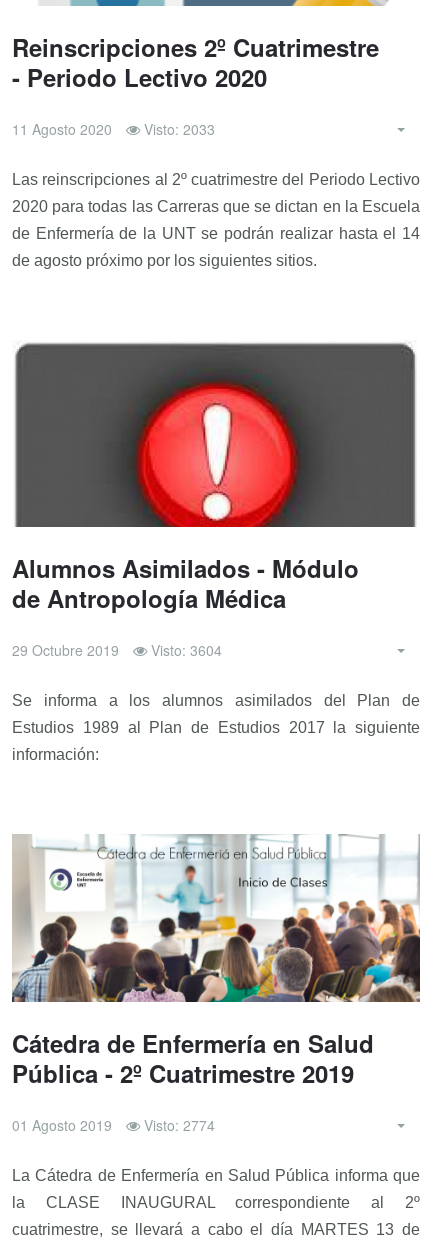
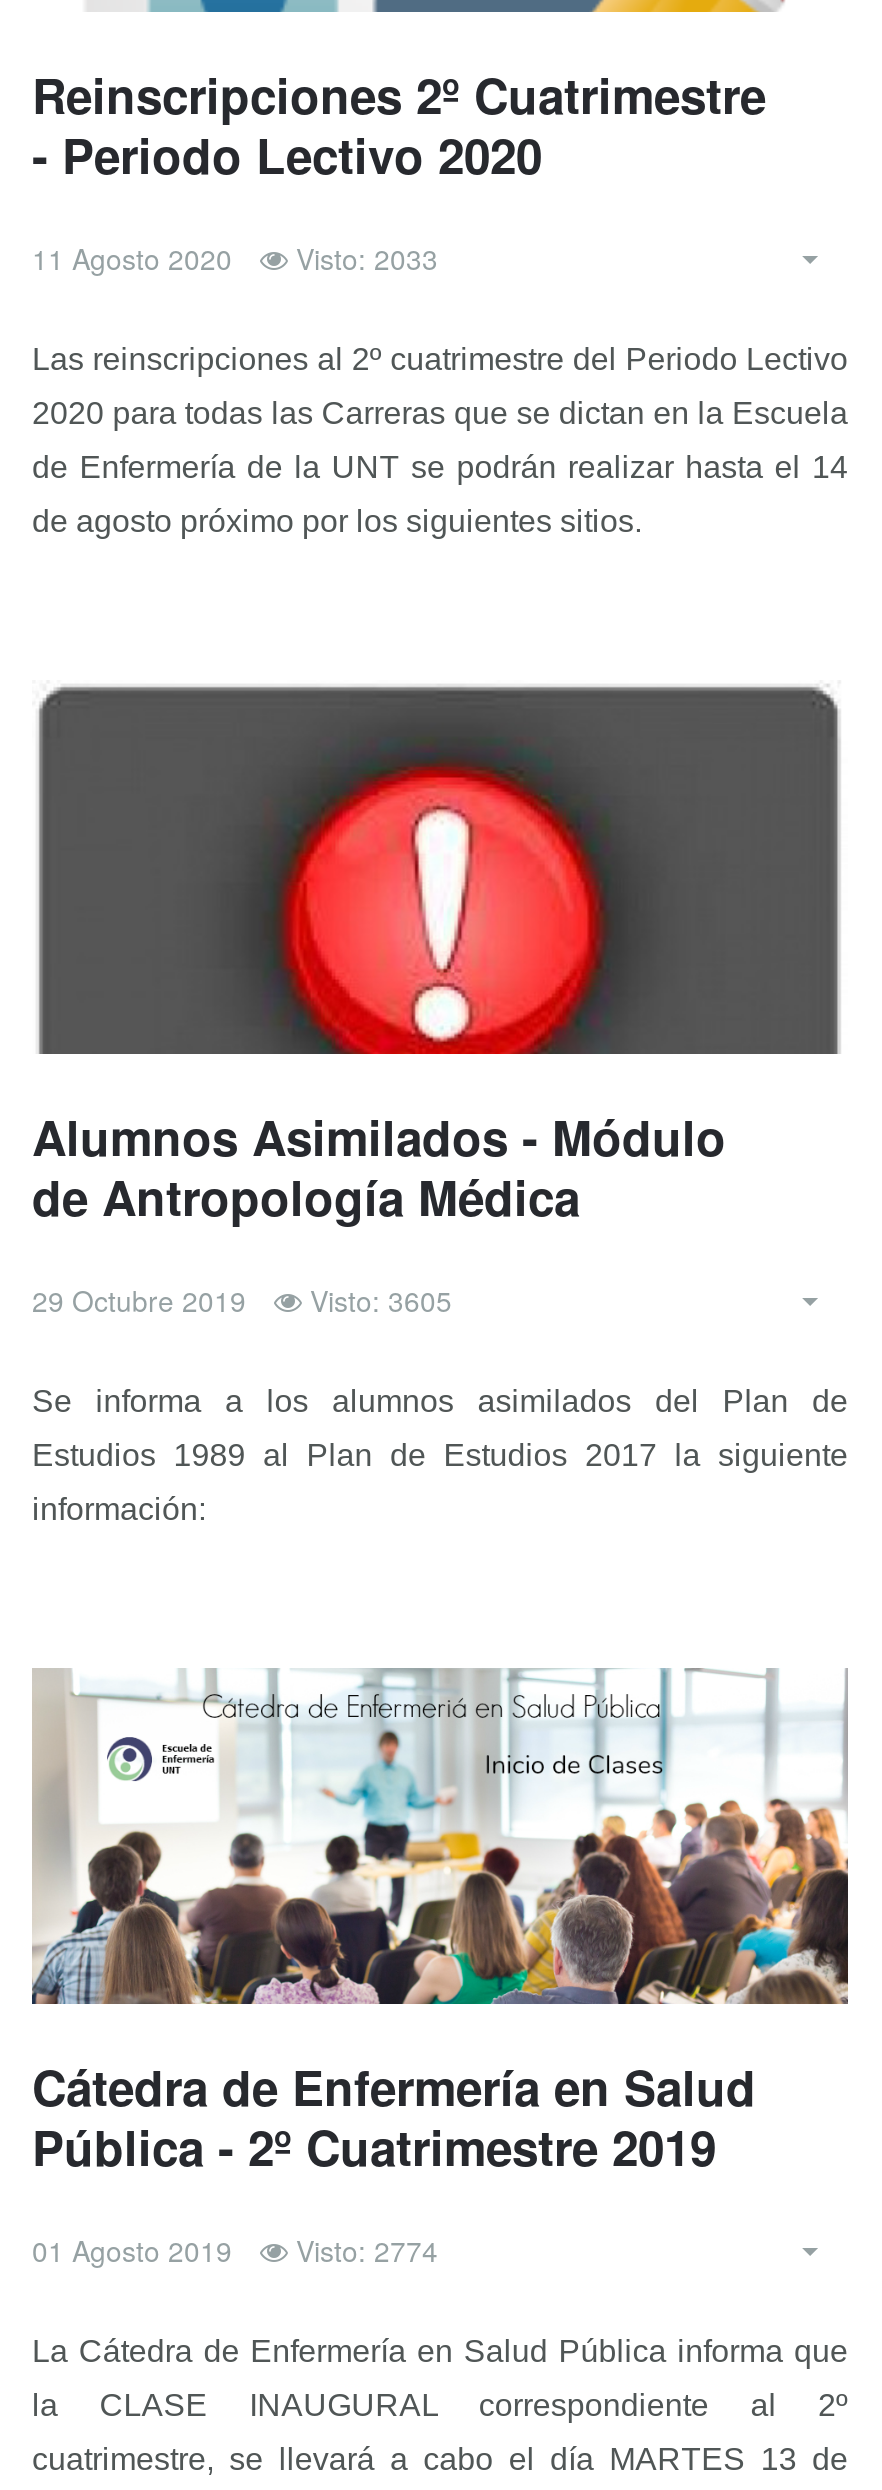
[12,640,222,660] 29 Octubre 2019 Visto: 3604 -> [32,1280,452,1320] 29 Octubre 2019 Visto: 3605

